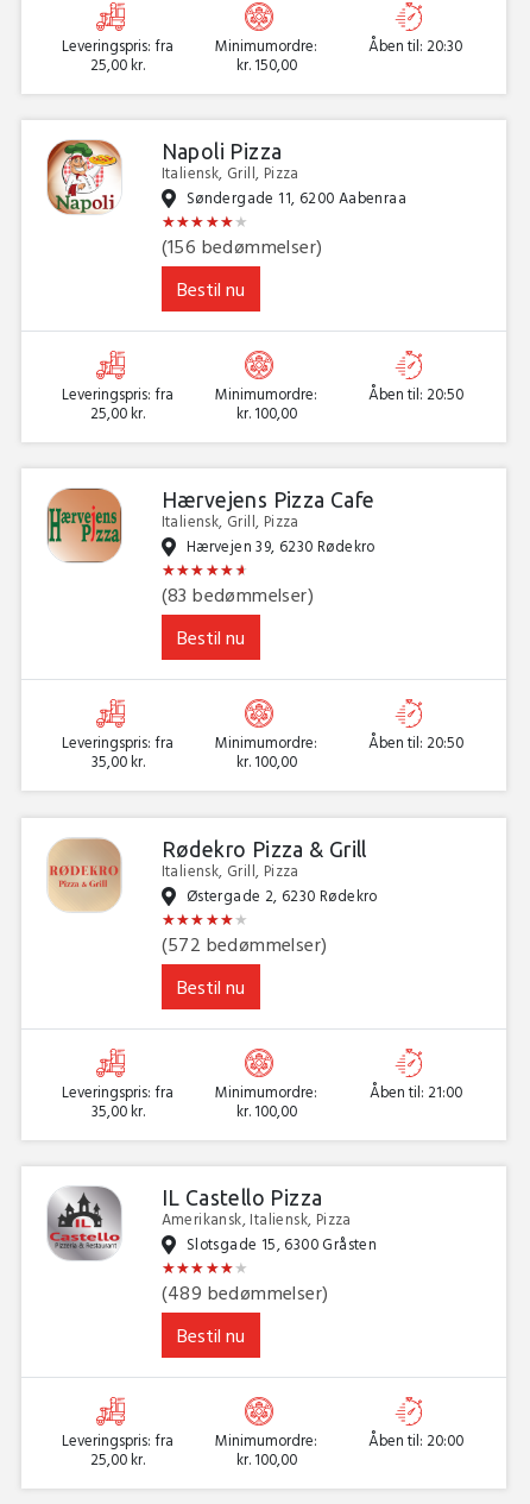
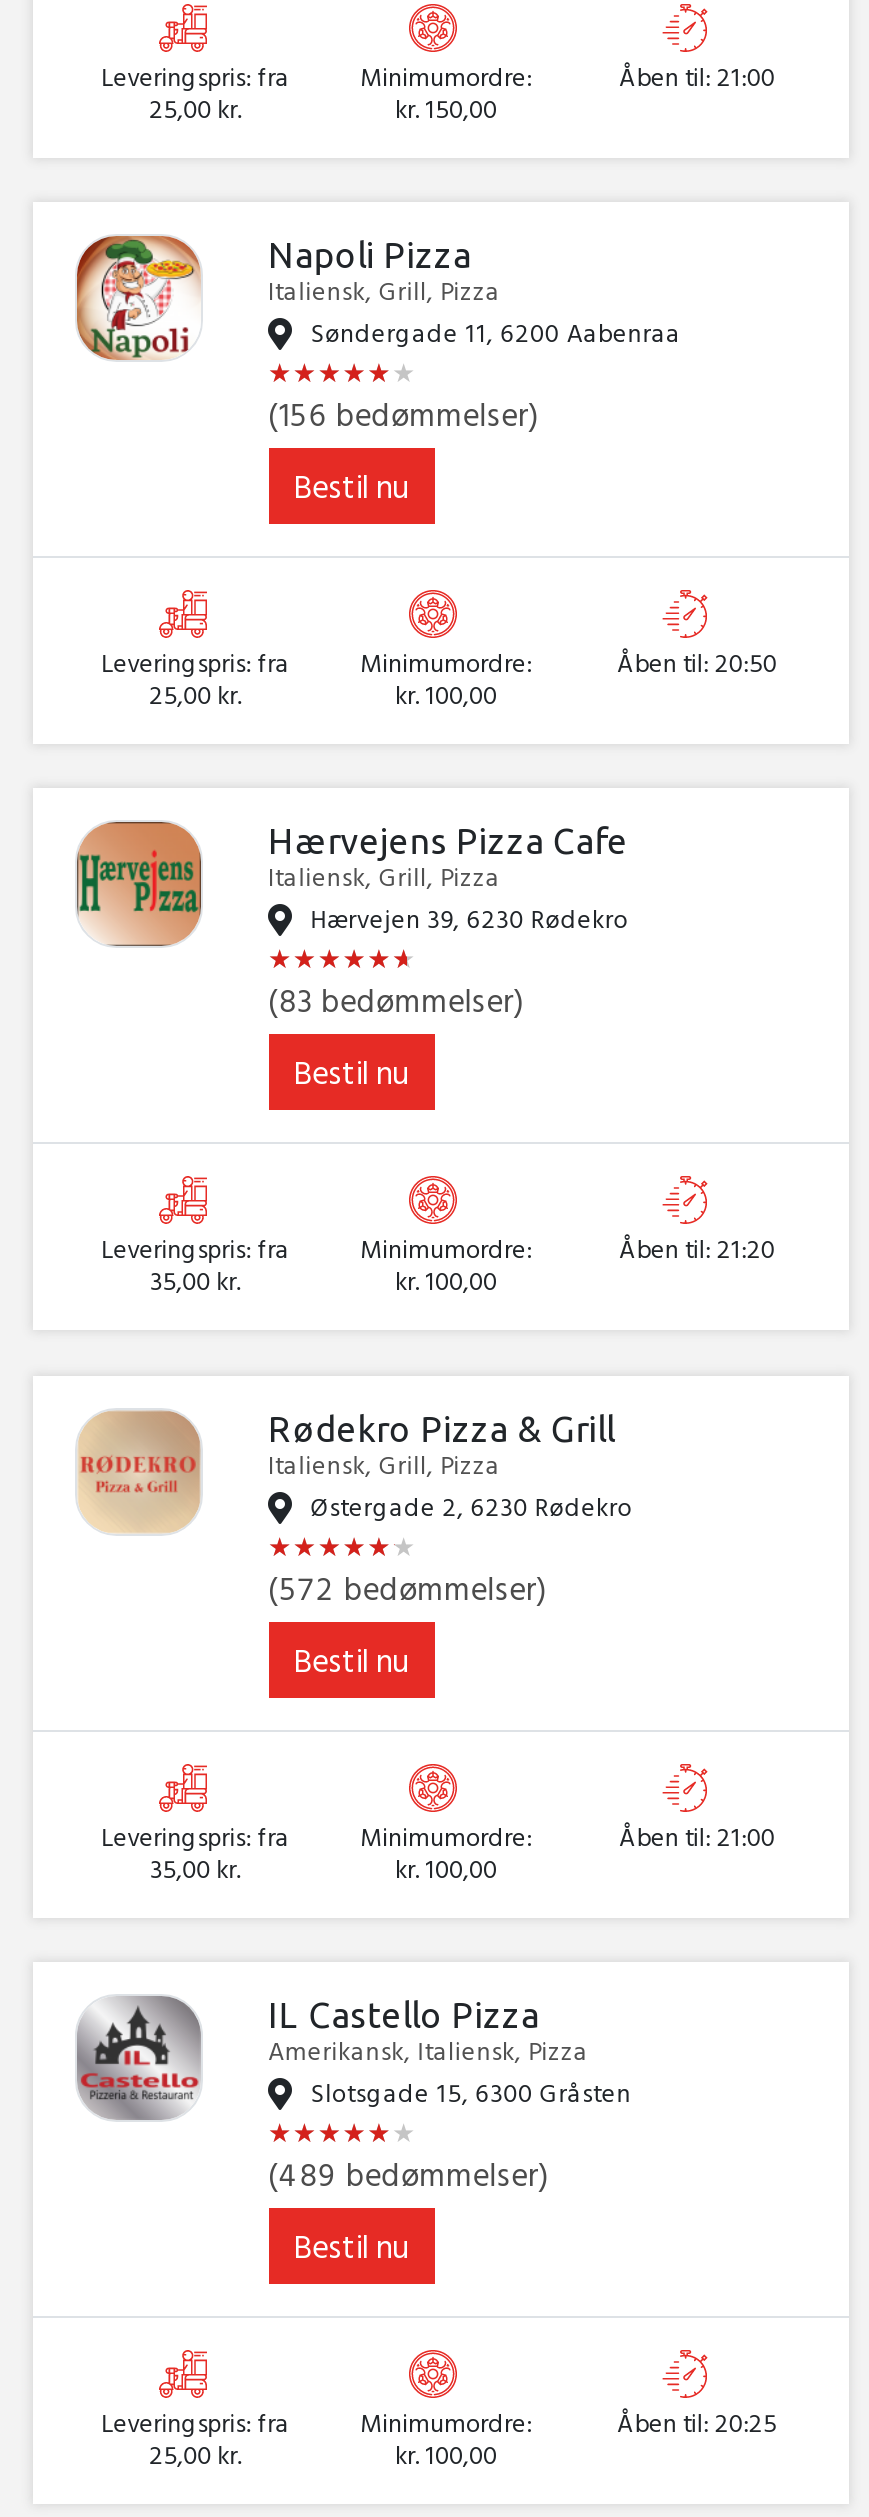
[369,34,463,57] Åben til: 20:30 -> [619,57,775,95] Åben til: 21:00
[368,732,463,754] Åben til: 20:50 -> [619,1231,775,1269] Åben til: 21:20
[368,1429,463,1452] Åben til: 20:00 -> [617,2404,777,2442] Åben til: 20:25

